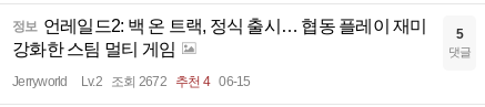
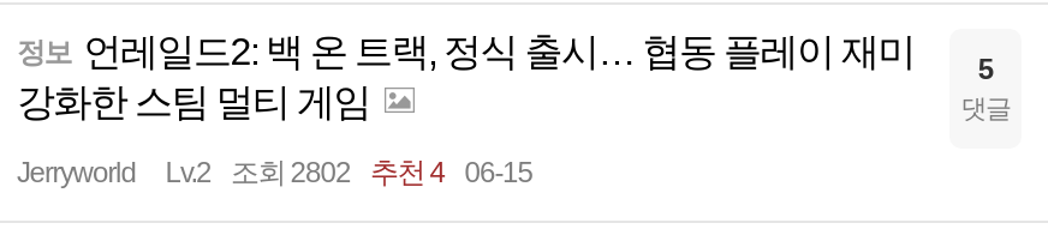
[12,74,250,89] Jerryworld Lv.2 조회 2672 추천 4 06-15 -> [17,156,532,189] Jerryworld Lv.2 조회 2802 추천 4 06-15

